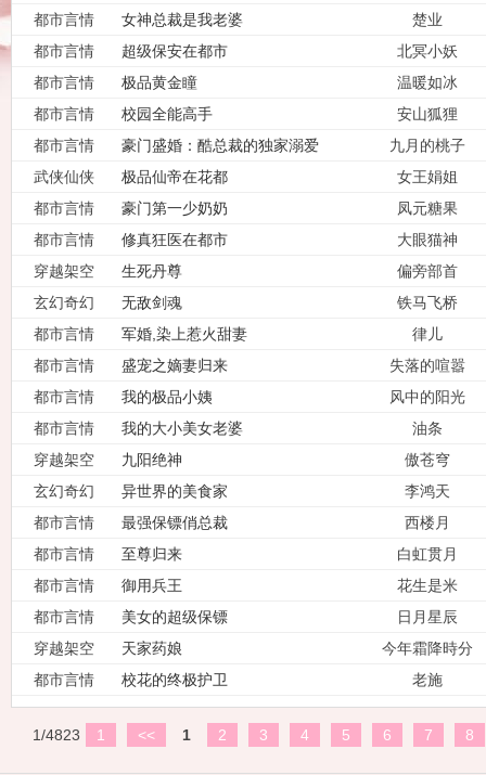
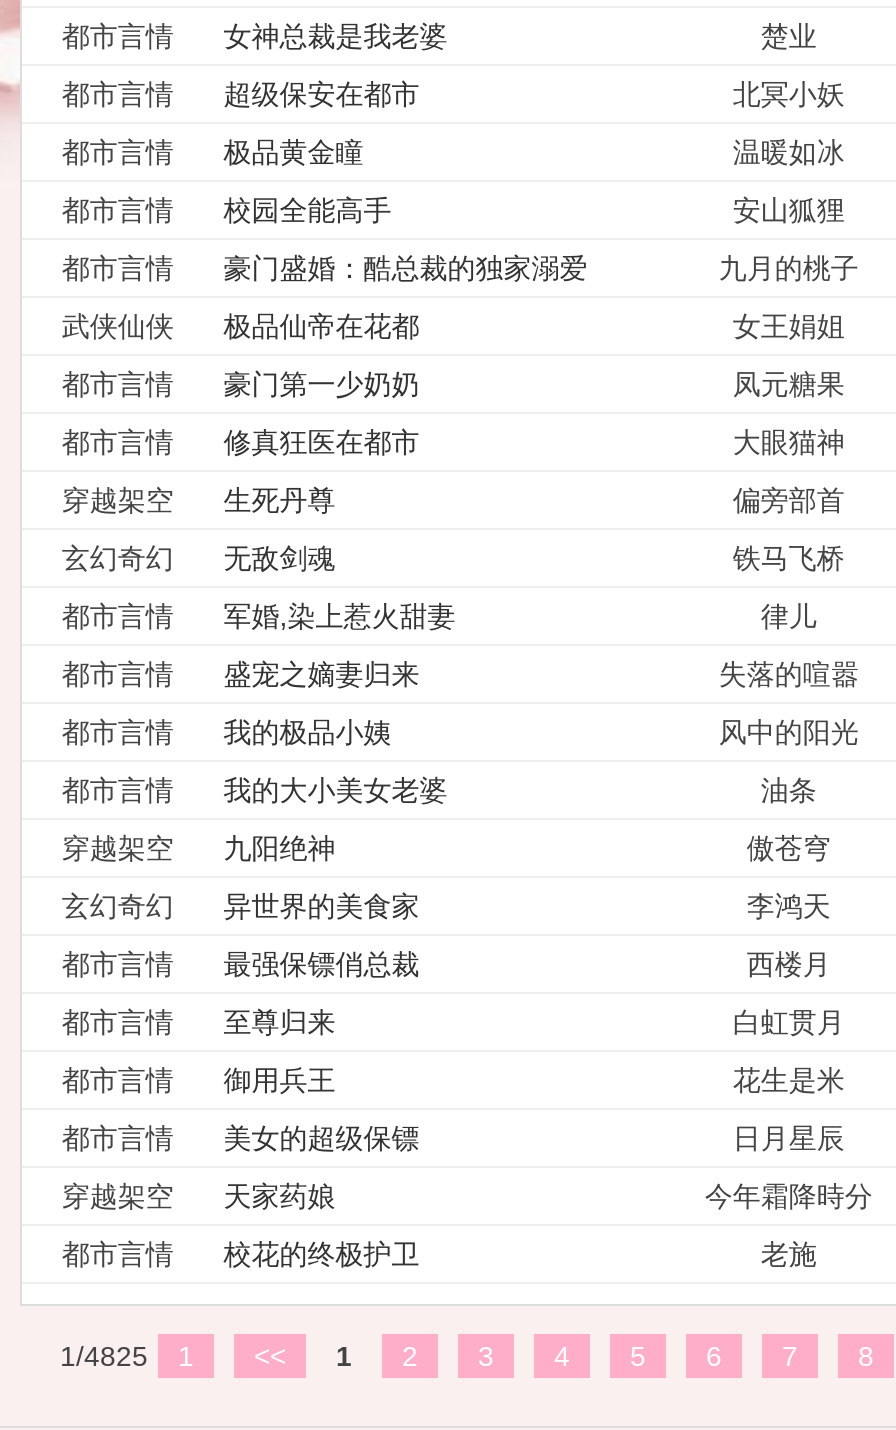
[33,726,80,744] 1/4823 -> [60,1340,148,1372] 1/4825

